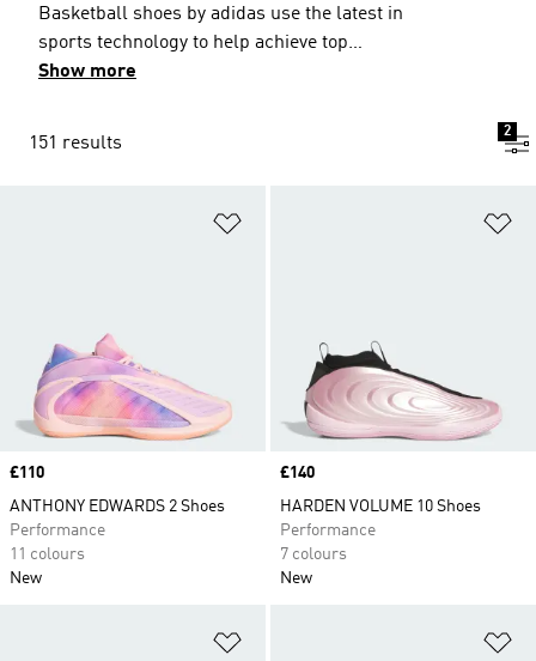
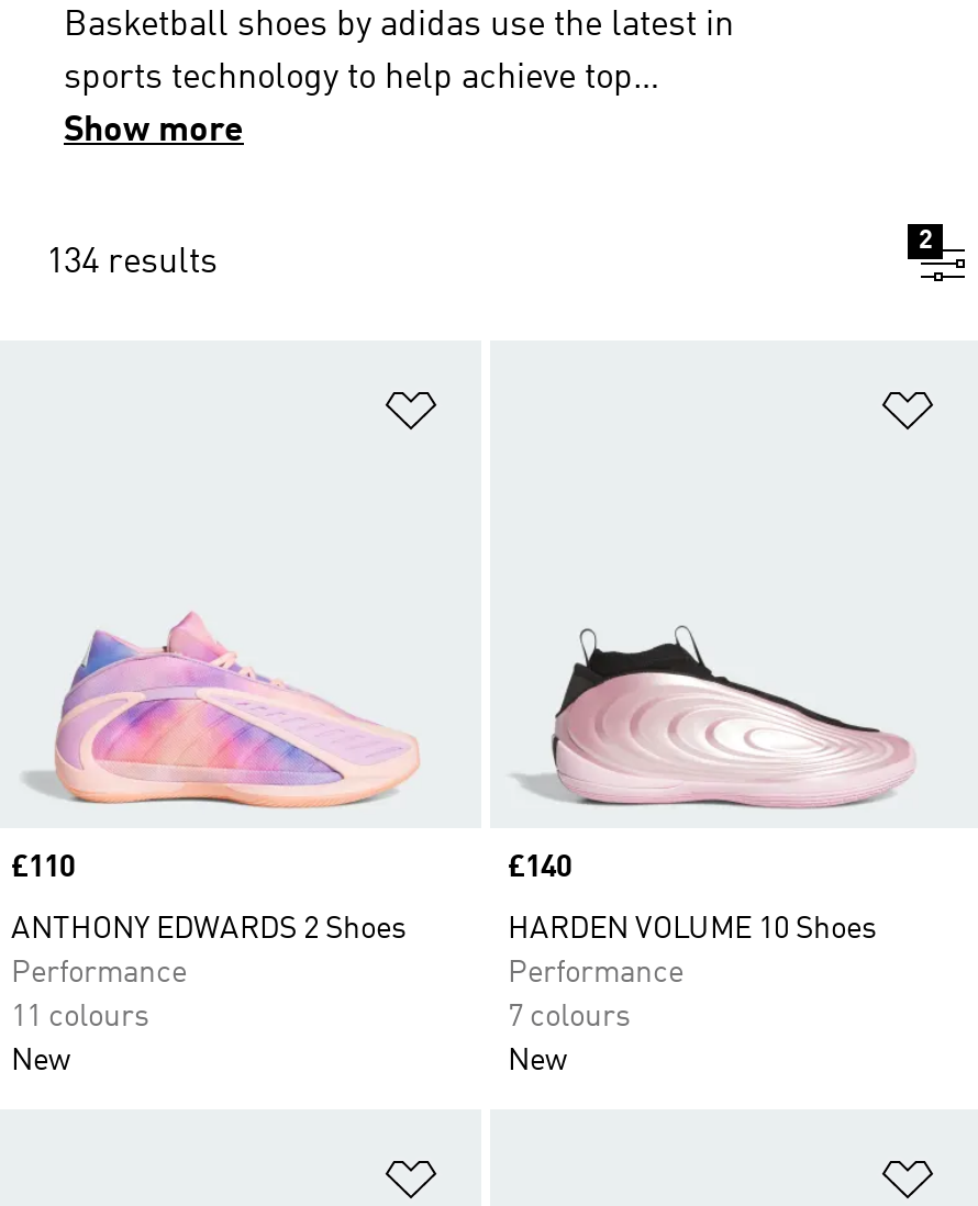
[29,134,122,153] 151 results -> [46,246,218,281] 134 results

